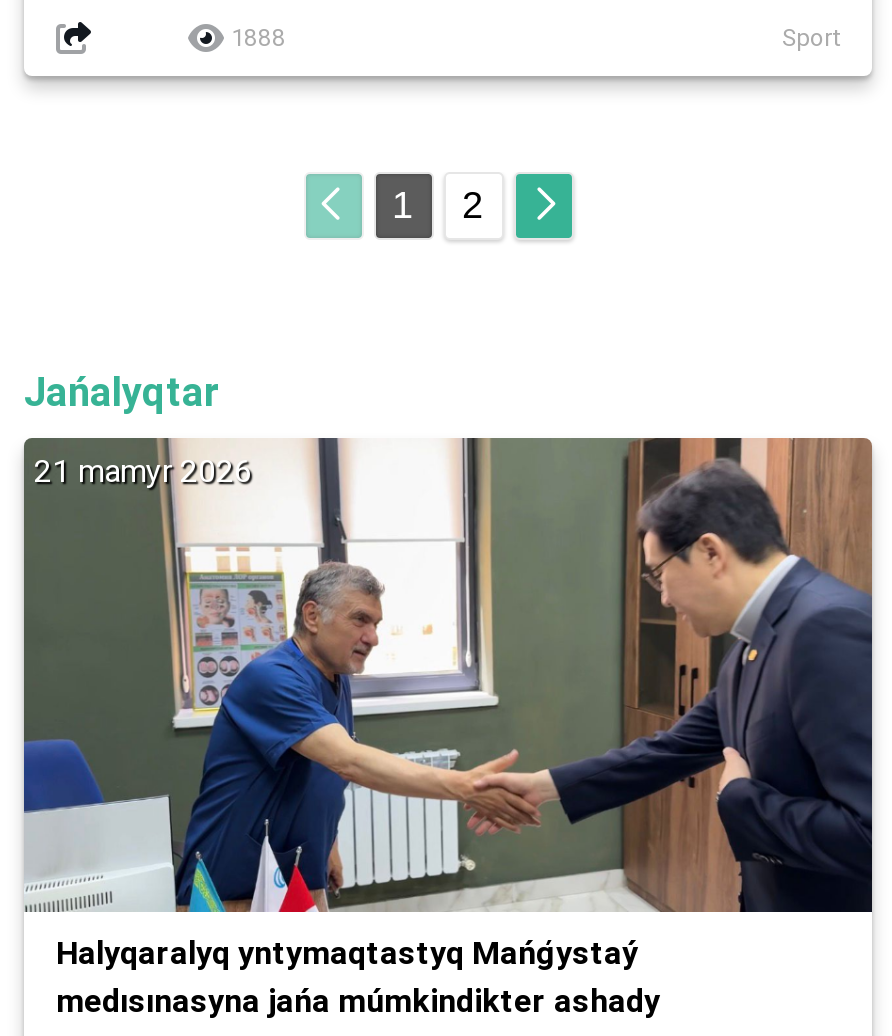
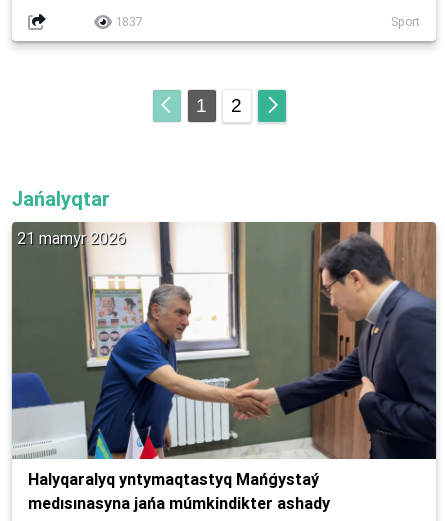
[232,22,286,52] 1888 -> [116,14,143,29] 1837

